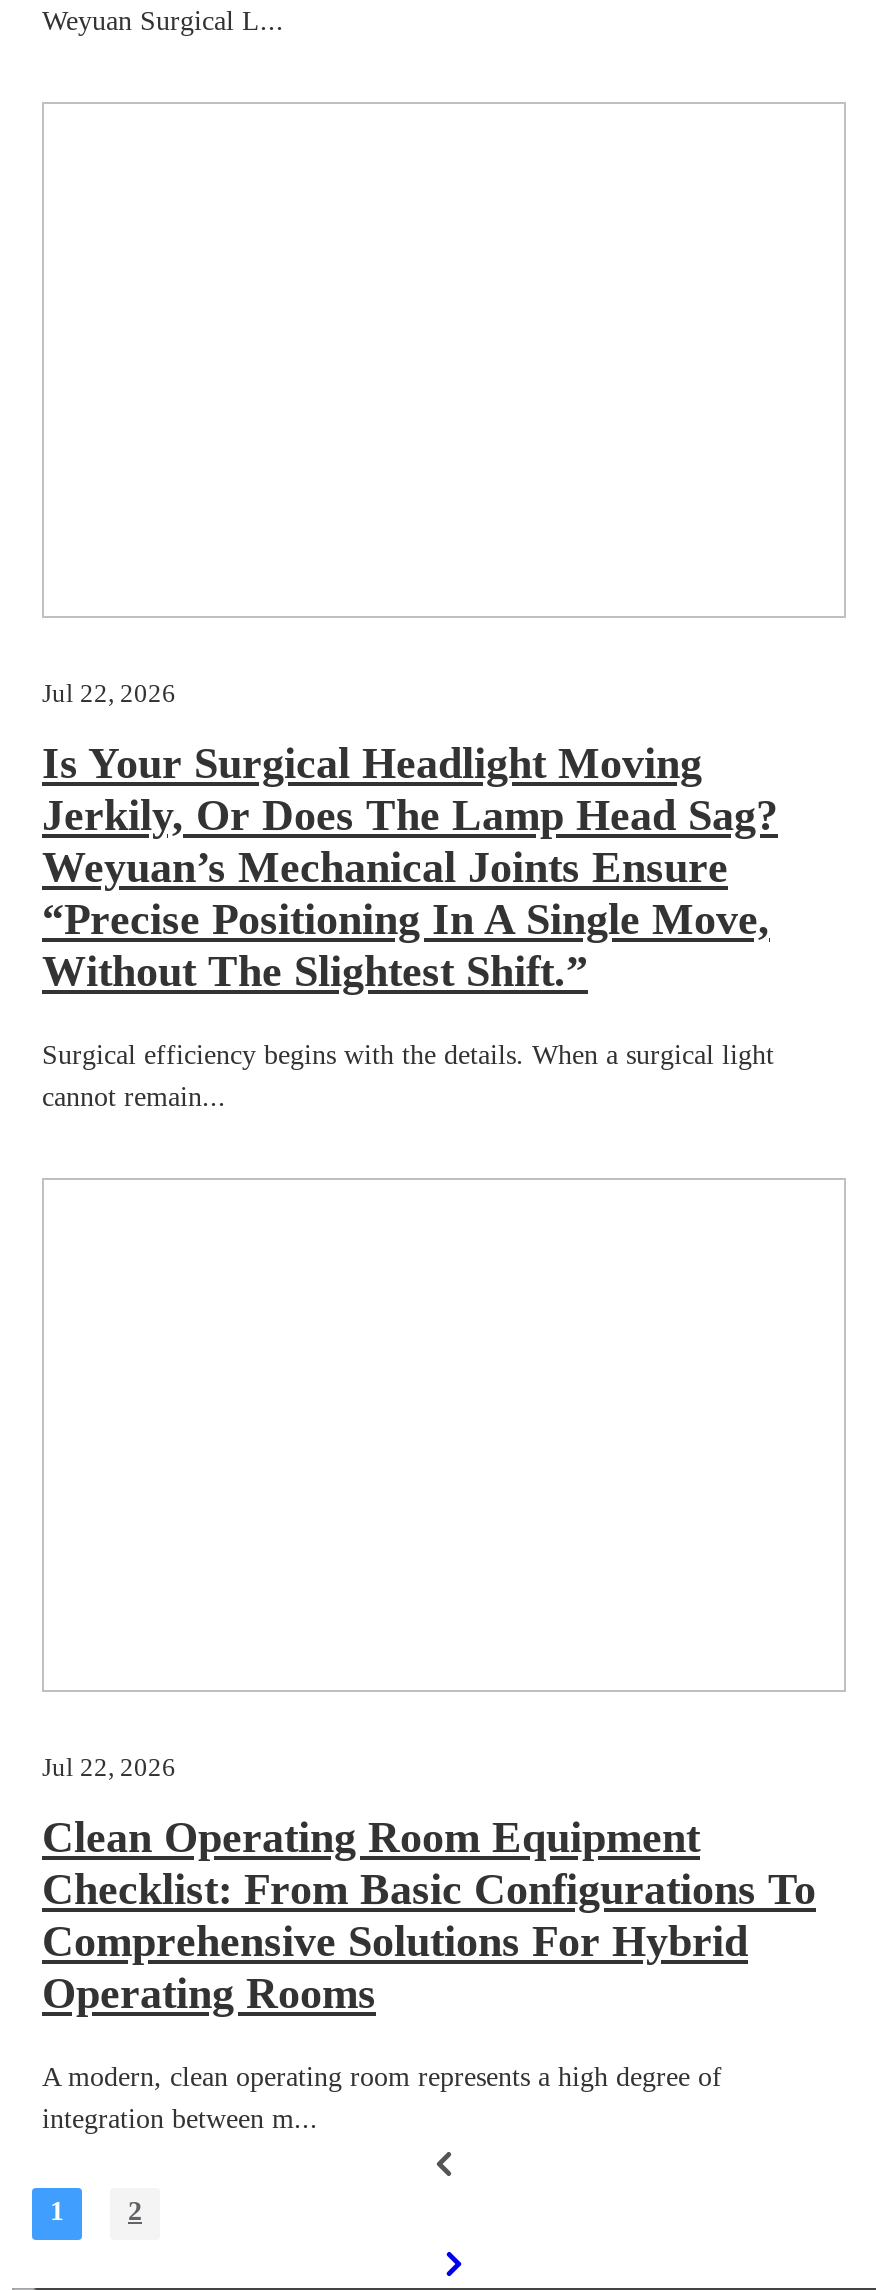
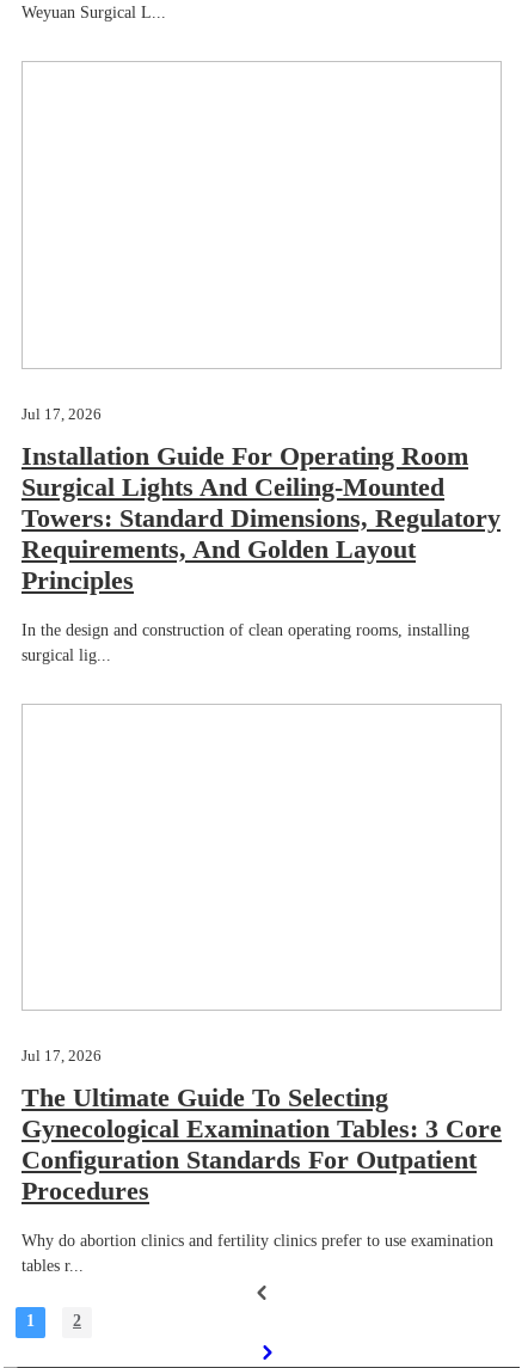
[42,677,176,707] Jul 22, 2026 -> [22,405,102,423] Jul 17, 2026
[42,737,778,995] Is Your Surgical Headlight Moving | Jerkily, Or Does The Lamp Head Sag? | Weyuan’s Mechanical Joints Ensure | “precise Positioning In A Single Move, | Without The Slightest Shift.” -> [22,441,501,595] Installation Guide For Operating Room | Surgical Lights And Ceiling-Mounted | Towers: Standard Dimensions, Regulatory | Requirements, And Golden Layout | Principles
[42,1039,774,1111] Surgical efficiency begins with the details. When a surgical light | cannot remain... -> [22,621,469,664] In the design and construction of clean operating rooms, installing | surgical lig...
[42,1752,176,1782] Jul 22, 2026 -> [22,1046,102,1064] Jul 17, 2026
[42,1812,816,2018] Clean Operating Room Equipment | Checklist: From Basic Configurations To | Comprehensive Solutions For Hybrid | Operating Rooms -> [22,1082,502,1205] The Ultimate Guide To Selecting | Gynecological Examination Tables: 3 Core | Configuration Standards For Outpatient | Procedures
[42,2062,722,2134] A modern, clean operating room represents a high degree of | integration between m... -> [22,1232,493,1275] Why do abortion clinics and fertility clinics prefer to use examination | tables r...

